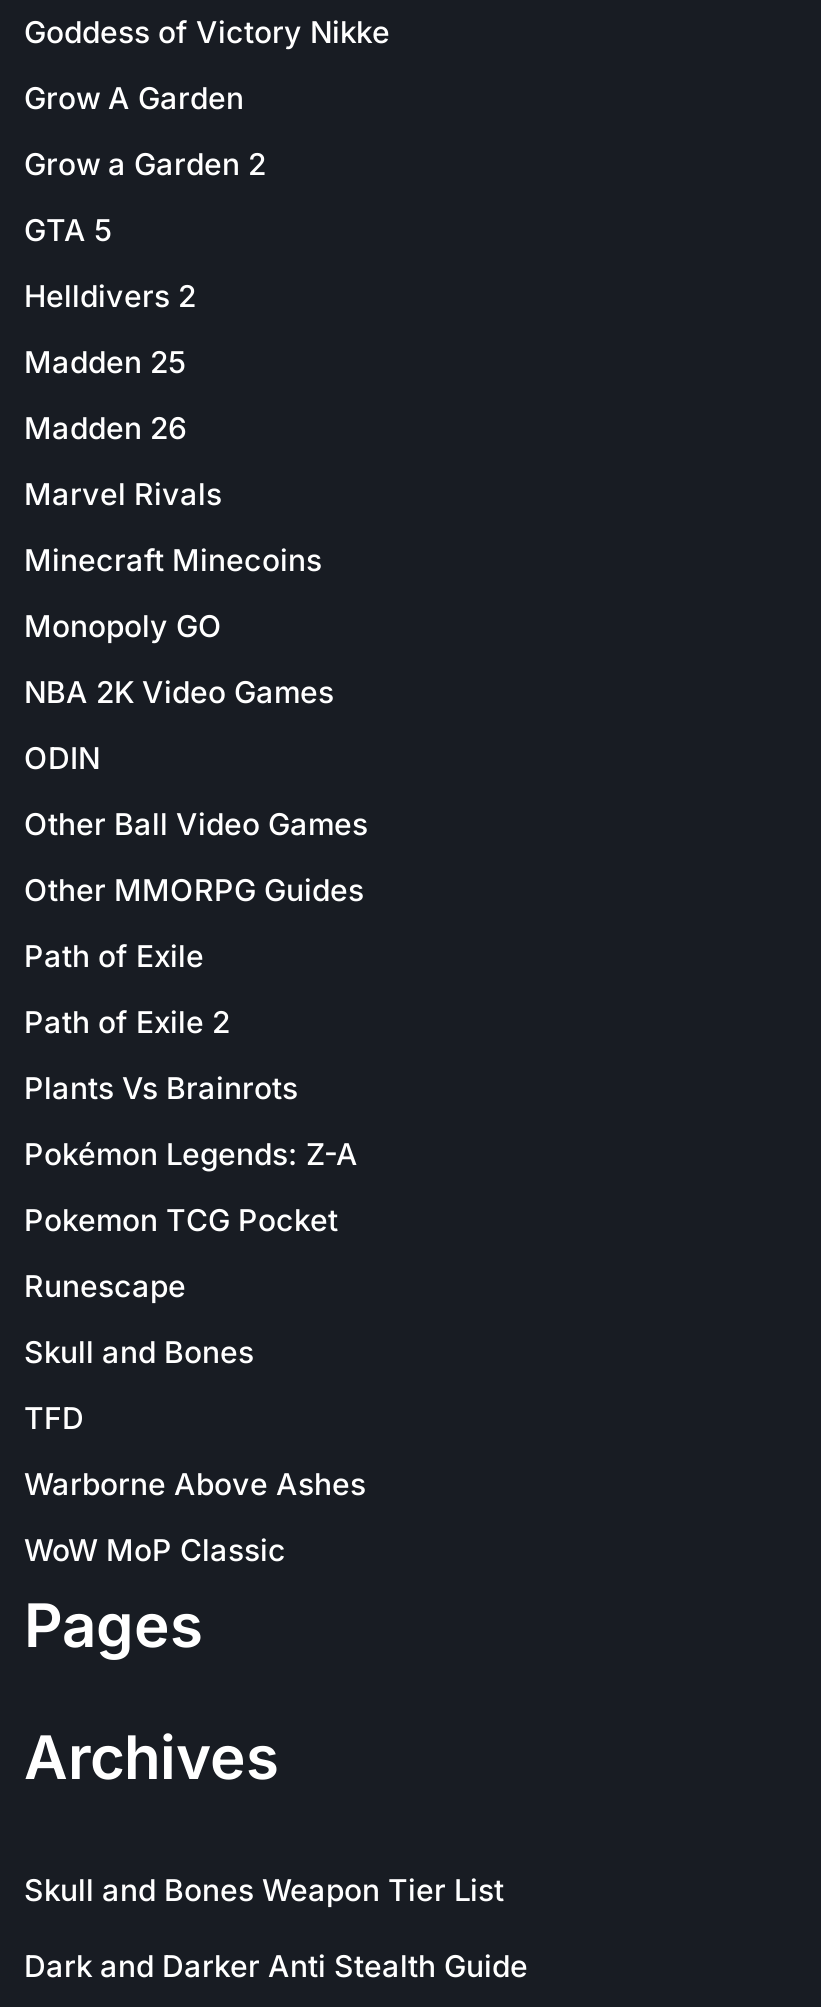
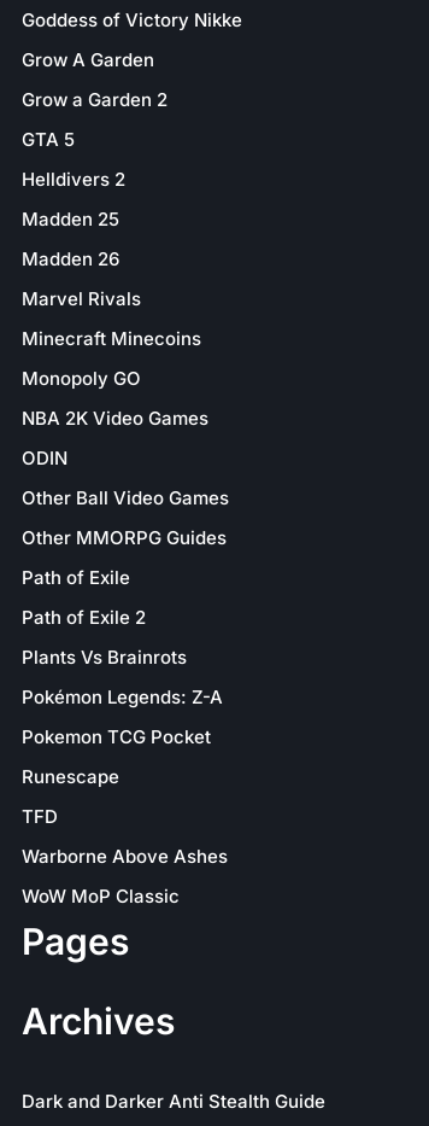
[24,1333,254,1371] Skull and Bones -> none
[24,1871,504,1909] Skull and Bones Weapon Tier List -> none

